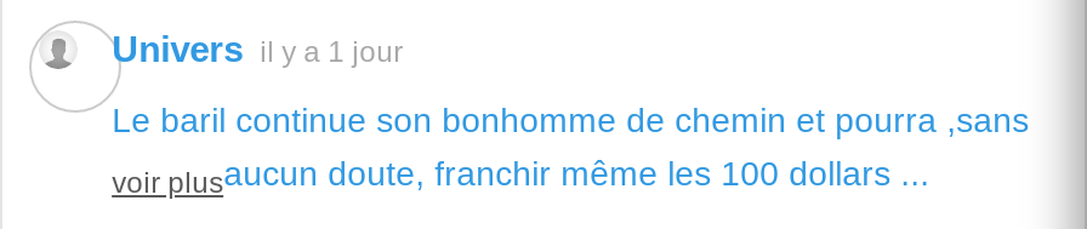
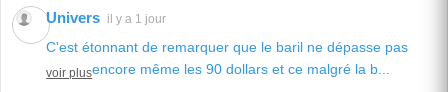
[112,100,1029,192] Le baril continue son bonhomme de chemin et pourra ,sans | aucun doute, franchir même les 100 dollars ... -> [46,39,408,77] C'est étonnant de remarquer que le baril ne dépasse pas | encore même les 90 dollars et ce malgré la b...

